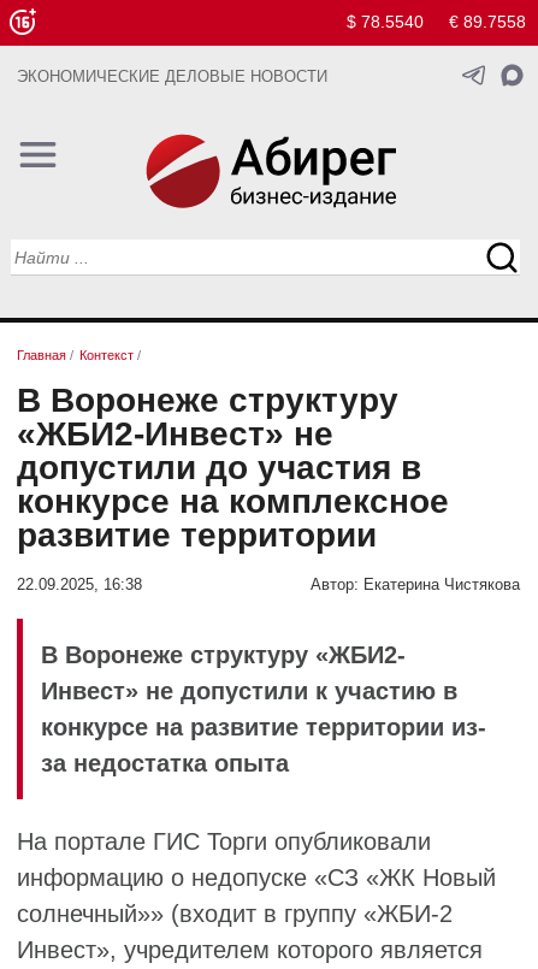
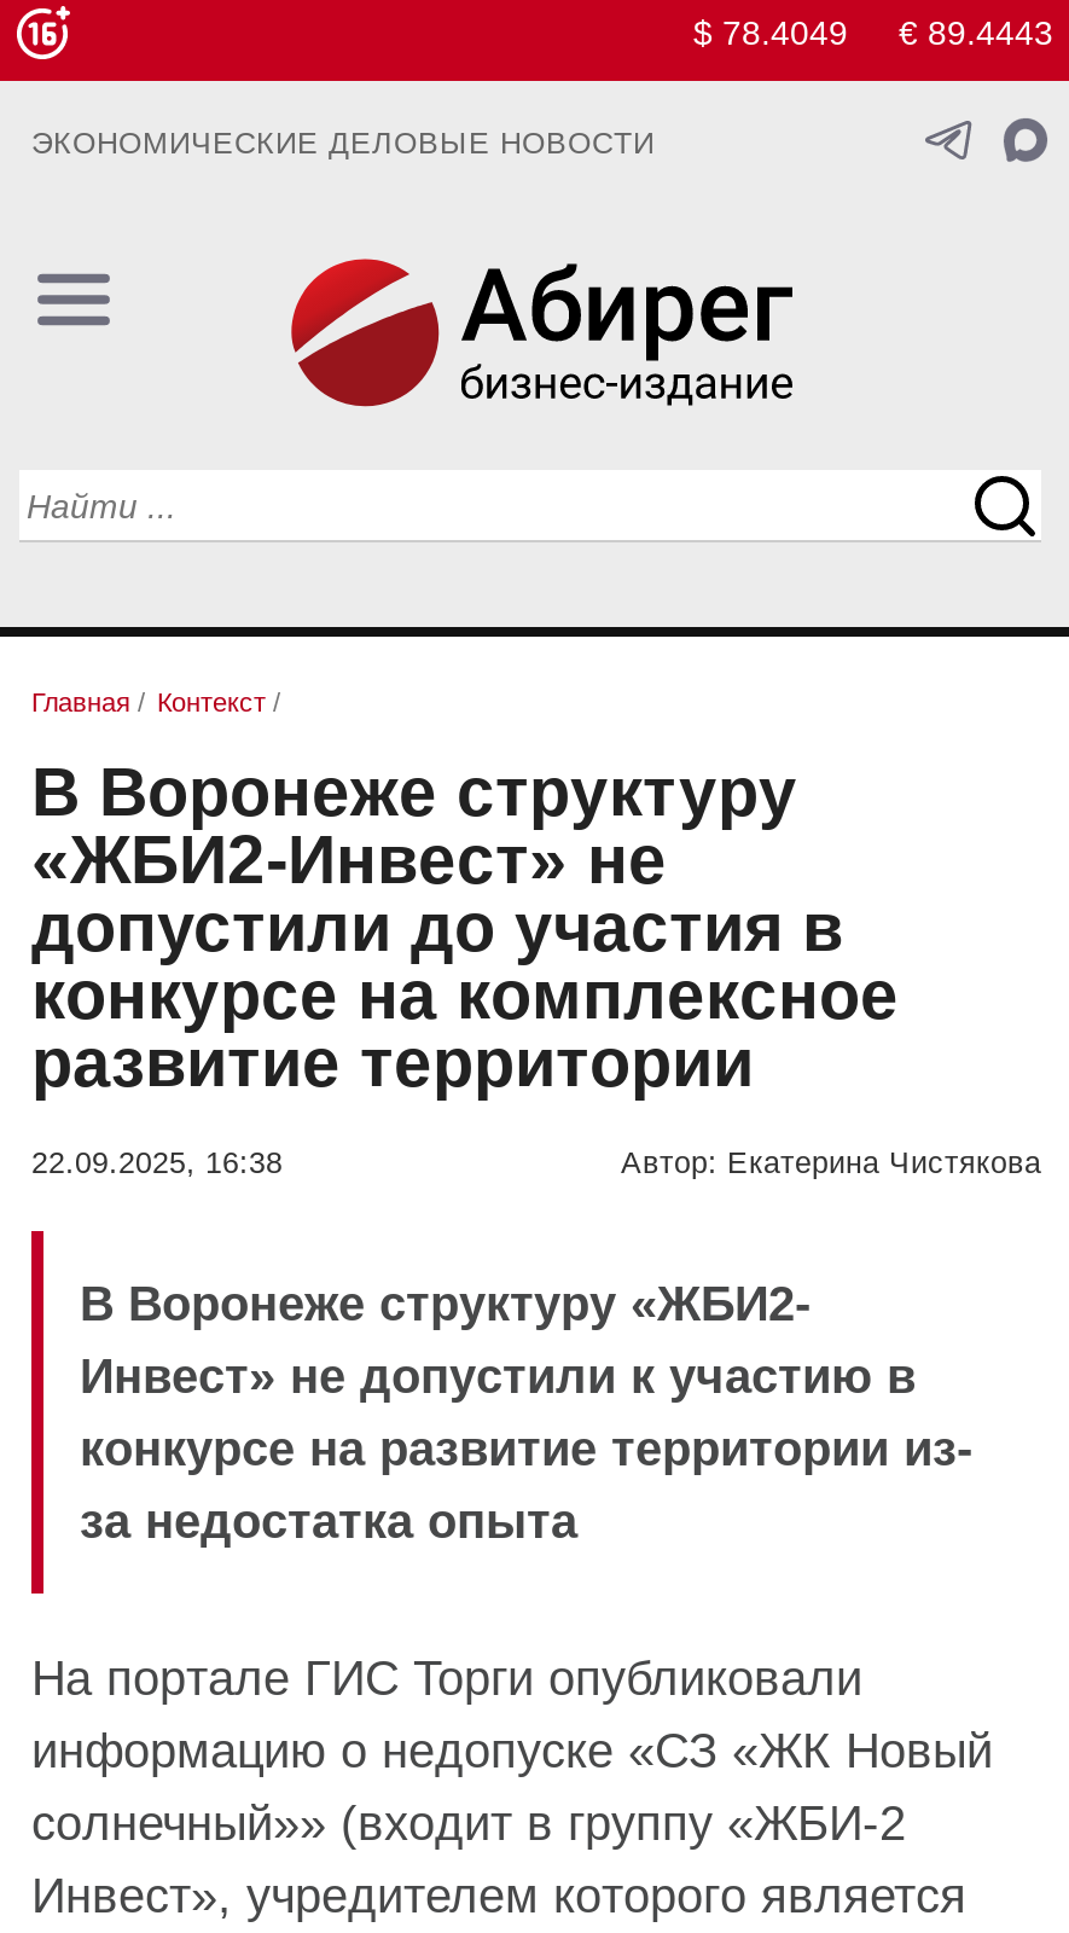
[347,12,424,31] $ 78.5540 -> [693,13,848,52] $ 78.4049
[449,12,526,31] € 89.7558 -> [899,13,1053,52] € 89.4443

